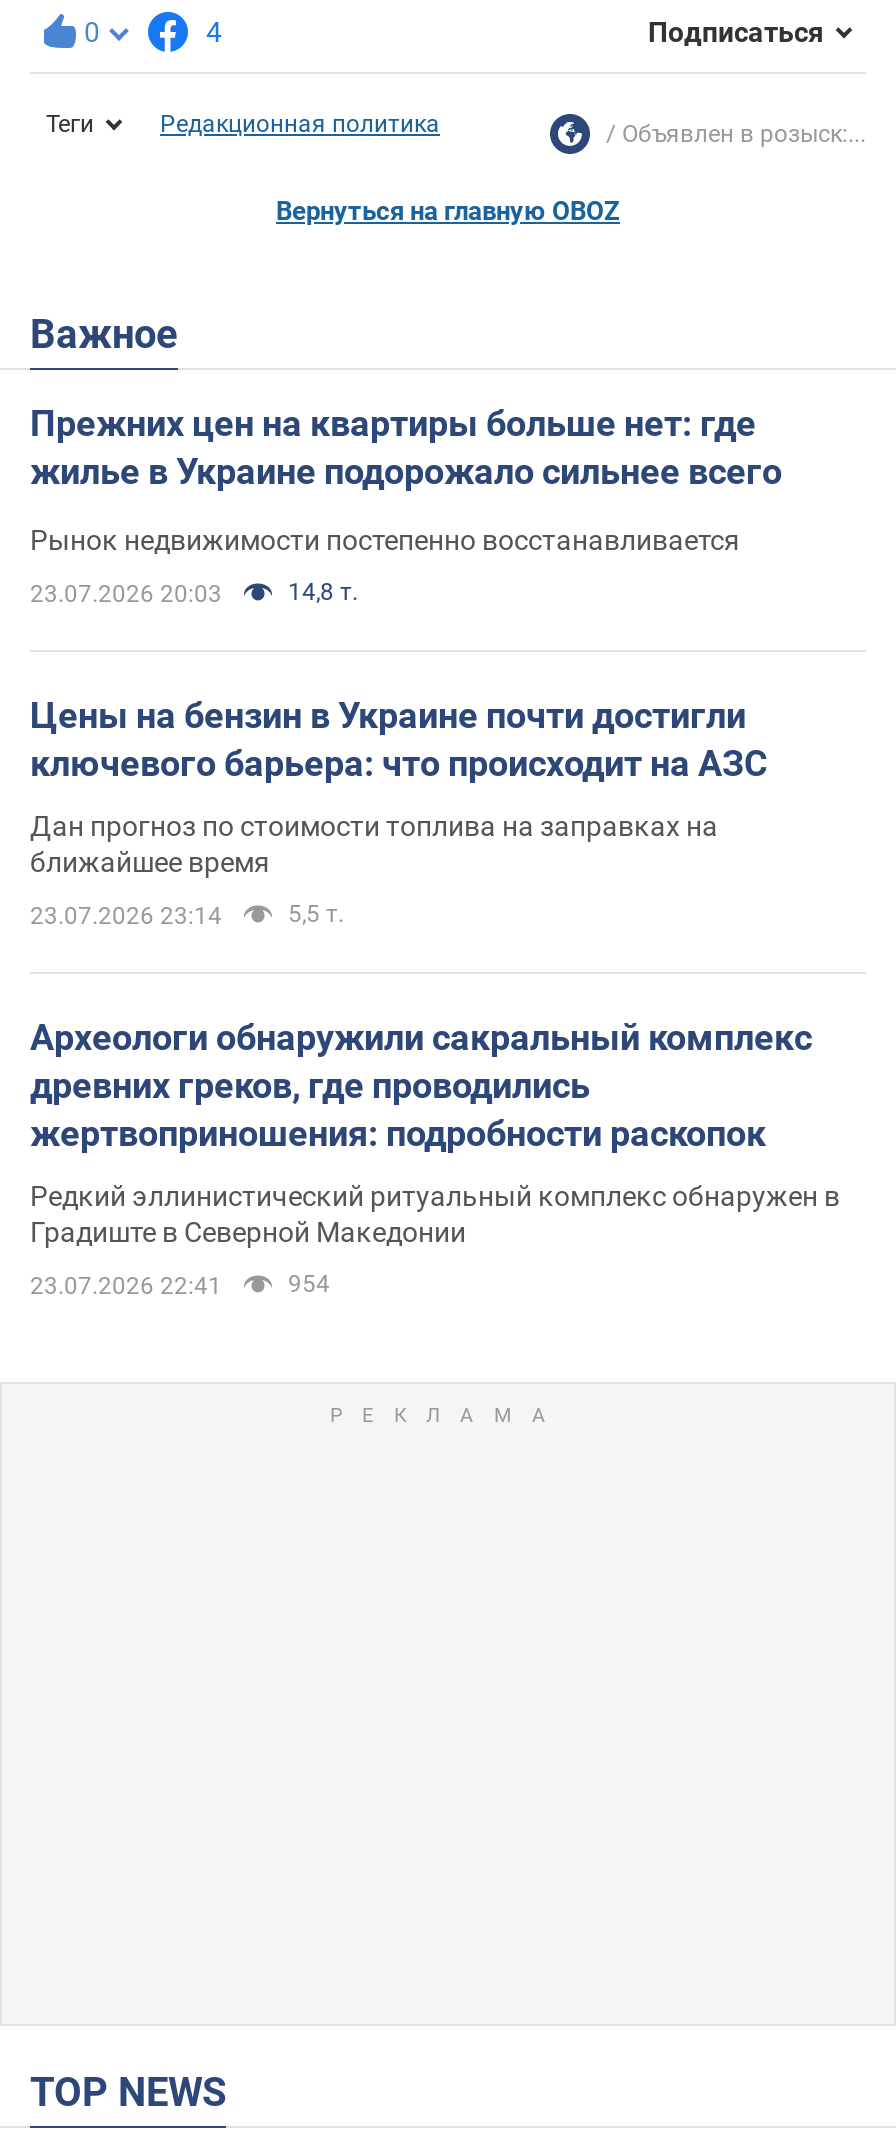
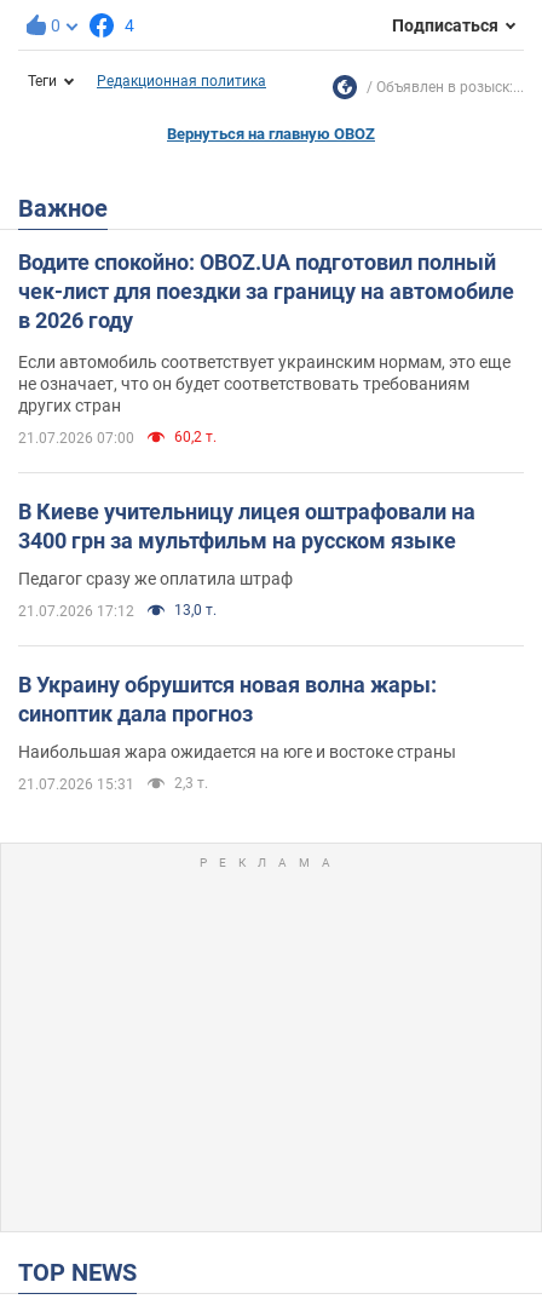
[30,401,782,491] Прежних цен на квартиры больше нет: где | жилье в Украине подорожало сильнее всего -> [18,249,514,333] Водите спокойно: OBOZ.UA подготовил полный | чек-лист для поездки за границу на автомобиле | в 2026 году
[30,523,740,555] Рынок недвижимости постепенно восстанавливается -> [18,352,511,415] Если автомобиль соответствует украинским нормам, это еще | не означает, что он будет соответствовать требованиям | других стран
[30,577,358,607] 23.07.2026 20:03 | 14,8 т. -> [18,428,217,446] 21.07.2026 07:00 | 60,2 т.
[30,693,768,783] Цены на бензин в Украине почти достигли | ключевого барьера: что происходит на АЗС -> [18,498,475,553] В Киеве учительницу лицея оштрафовали на | 3400 грн за мультфильм на русском языке
[30,809,718,877] Дан прогноз по стоимости топлива на заправках на | ближайшее время -> [18,569,293,588] Педагог сразу же оплатила штраф
[30,899,344,929] 23.07.2026 23:14 | 5,5 т. -> [18,601,217,619] 21.07.2026 17:12 | 13,0 т.
[30,1015,812,1153] Археологи обнаружили сакральный комплекс | древних греков, где проводились | жертвоприношения: подробности раскопок -> [18,672,437,726] В Украину обрушится новая волна жары: | синоптик дала прогноз
[30,1179,840,1247] Редкий эллинистический ритуальный комплекс обнаружен в | Градиште в Северной Македонии -> [18,742,456,761] Наибольшая жара ожидается на юге и востоке страны
[30,1269,330,1299] 23.07.2026 22:41 | 954 -> [18,774,208,793] 21.07.2026 15:31 | 2,3 т.

